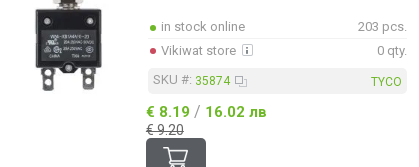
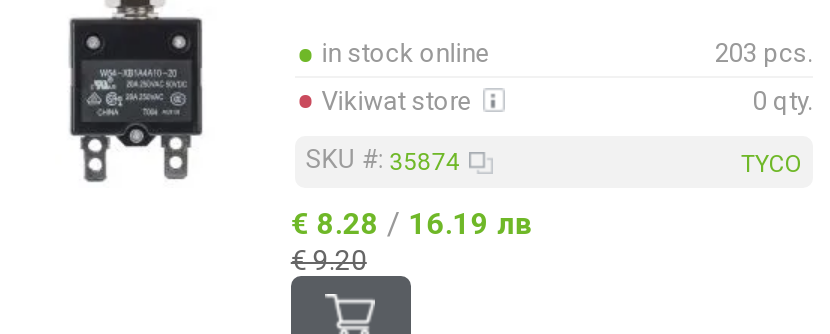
[146,102,267,121] € 8.19 / 16.02 лв -> [291,204,533,242] € 8.28 / 16.19 лв

